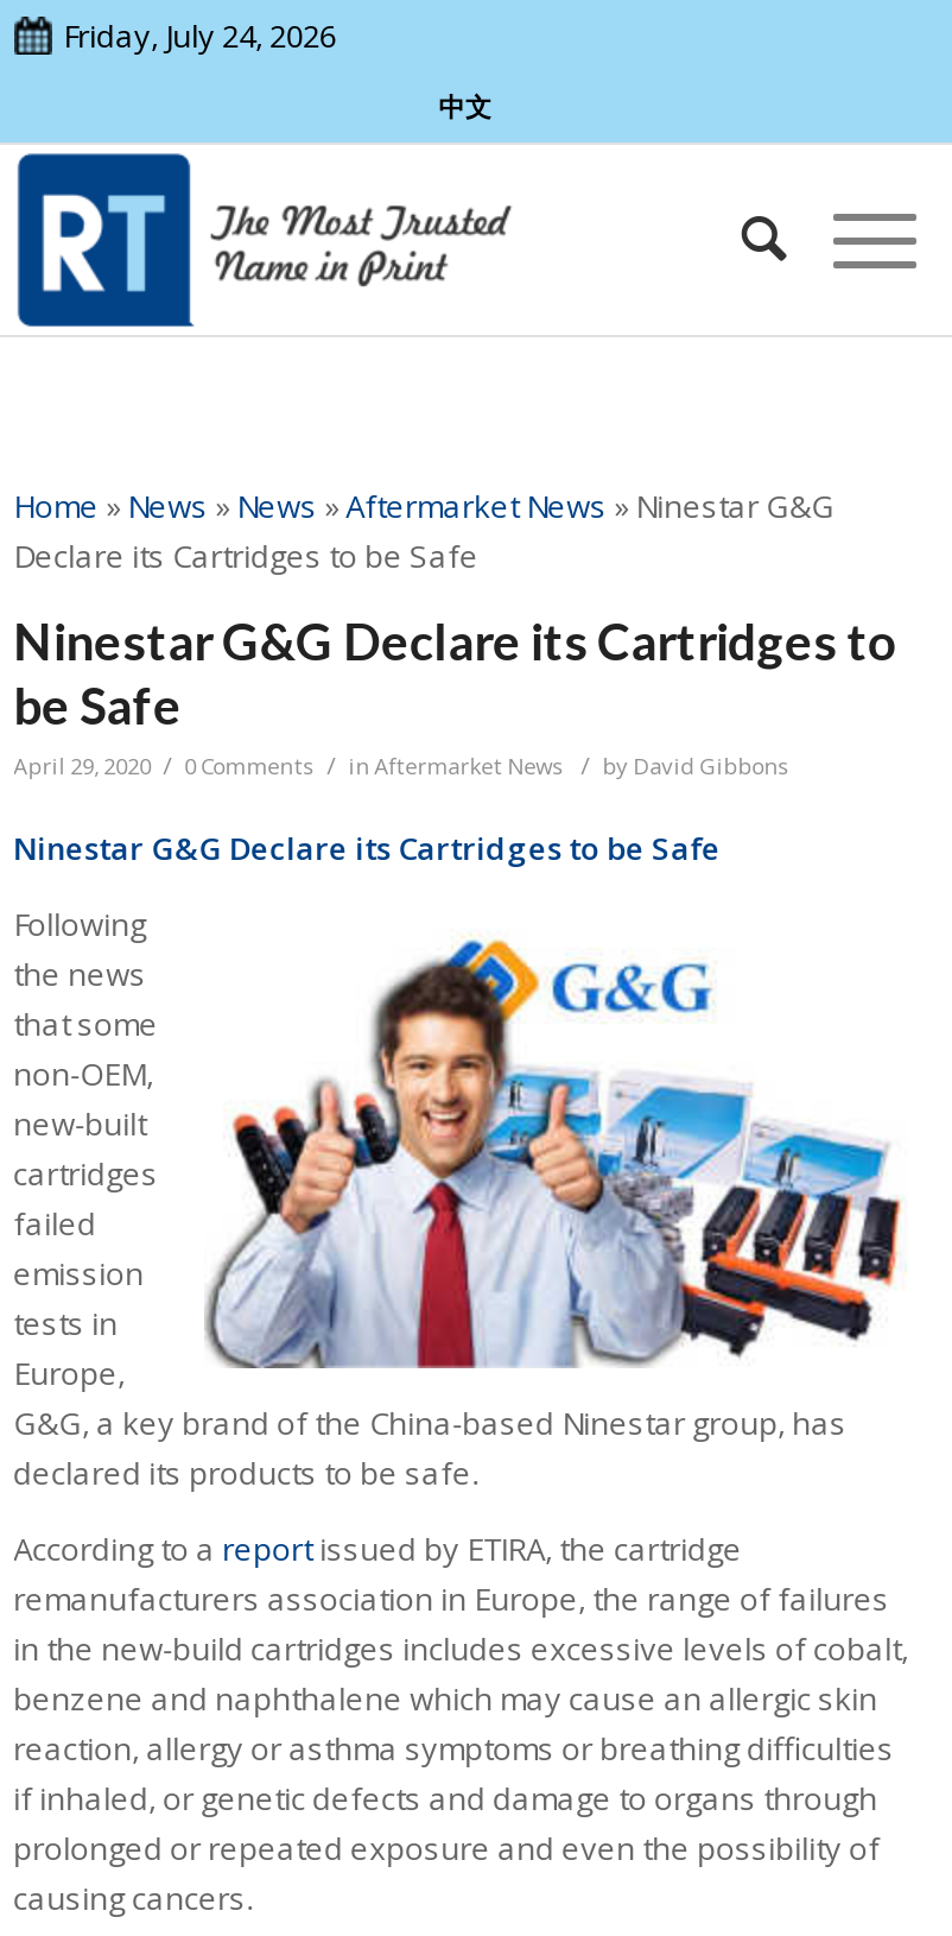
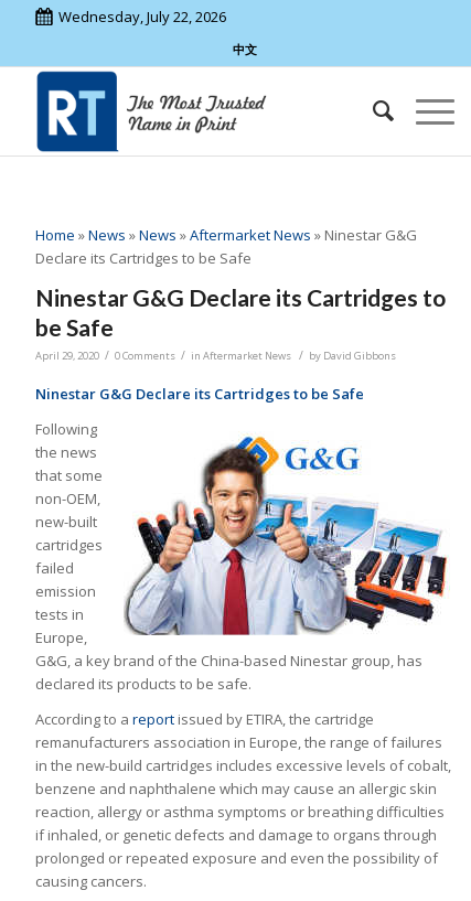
[63,14,336,57] Friday, July 24, 2026 -> [58,7,226,26] Wednesday, July 22, 2026

